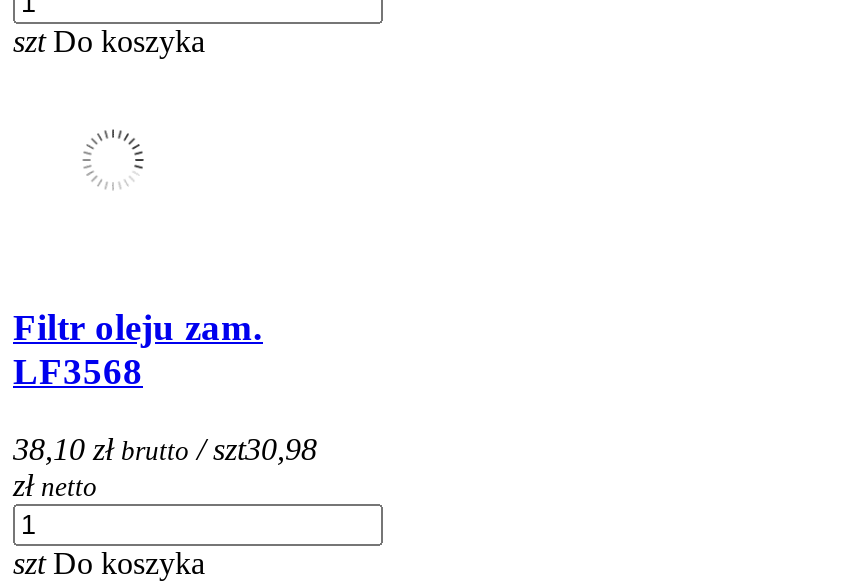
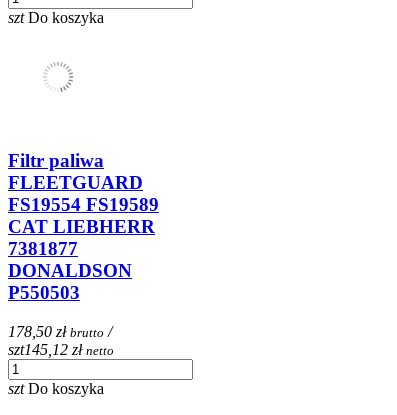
[13,306,263,392] Filtr oleju zam. | LF3568 -> [8,150,159,303] Filtr paliwa | FLEETGUARD | FS19554 FS19589 | CAT LIEBHERR | 7381877 | DONALDSON | P550503
[13,431,317,501] 38,10 zł brutto / szt30,98 | zł netto -> [8,323,114,358] 178,50 zł brutto / | szt145,12 zł netto

